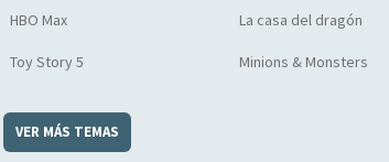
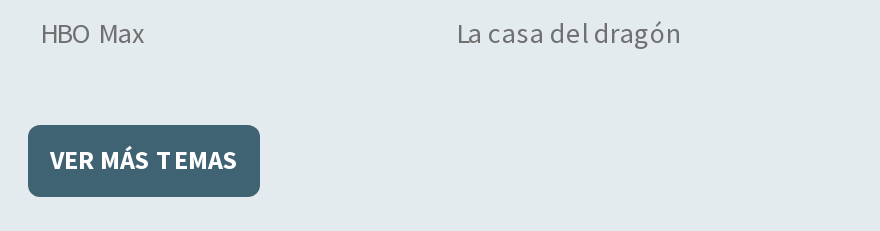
[10,52,368,72] Toy Story 5 | Minions & Monsters -> none

